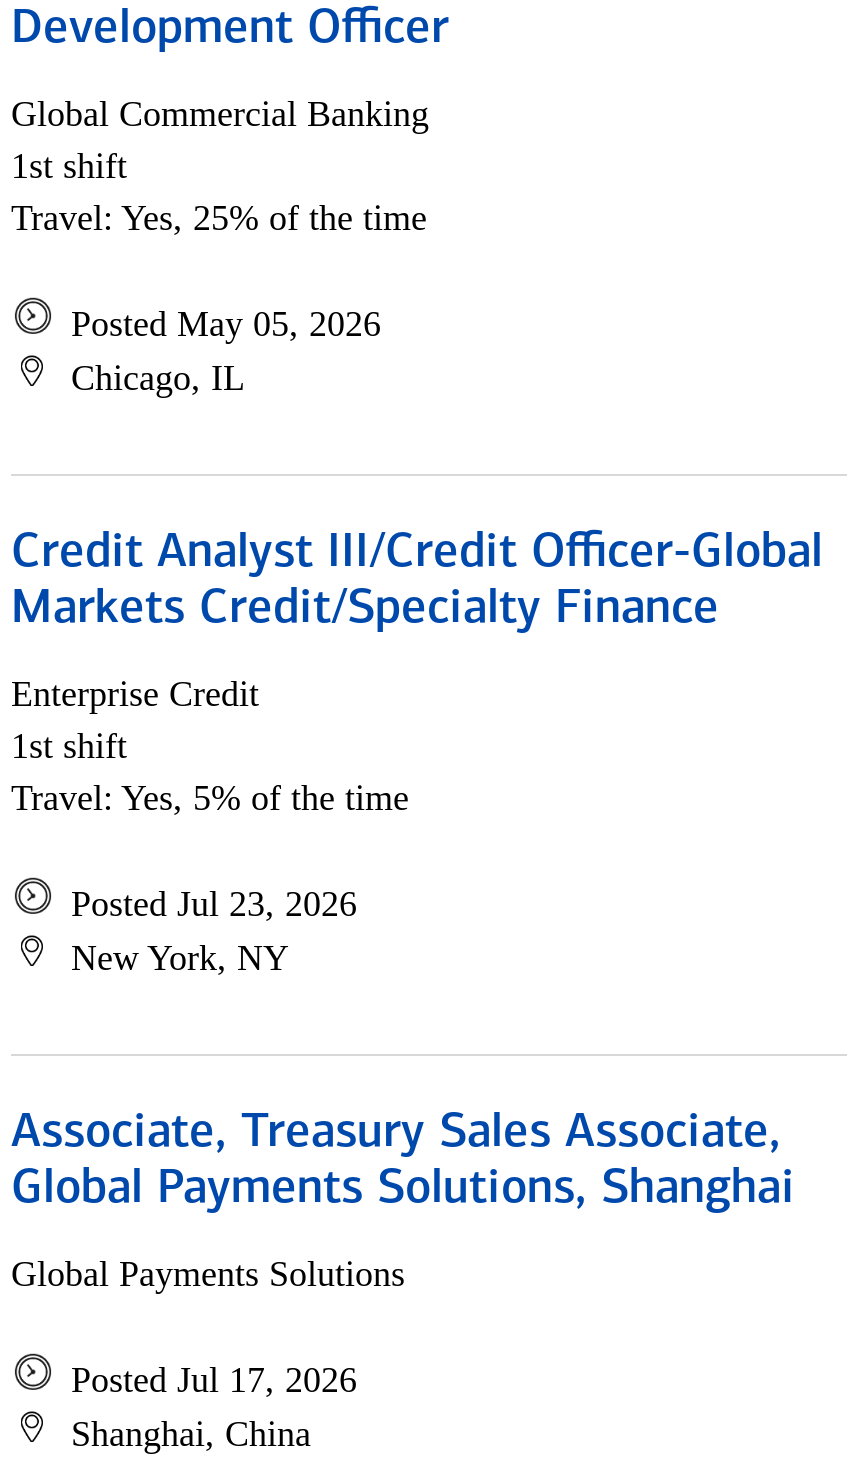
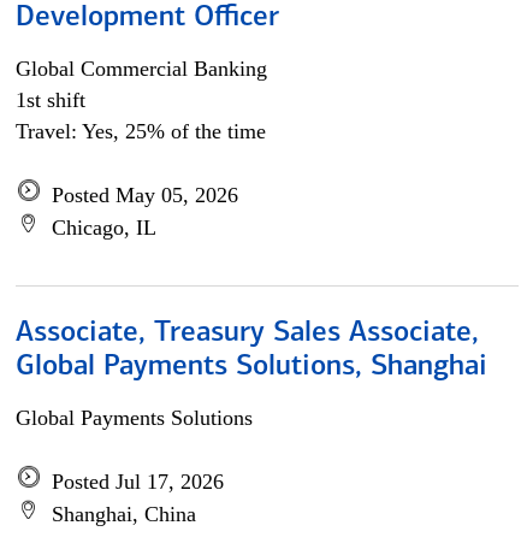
[11,530,823,978] Credit Analyst III/Credit Officer-Global | Markets Credit/Specialty Finance | Enterprise Credit | 1st shift | Travel: Yes, 5% of the time | Posted Jul 23, 2026 | New York, NY -> none

